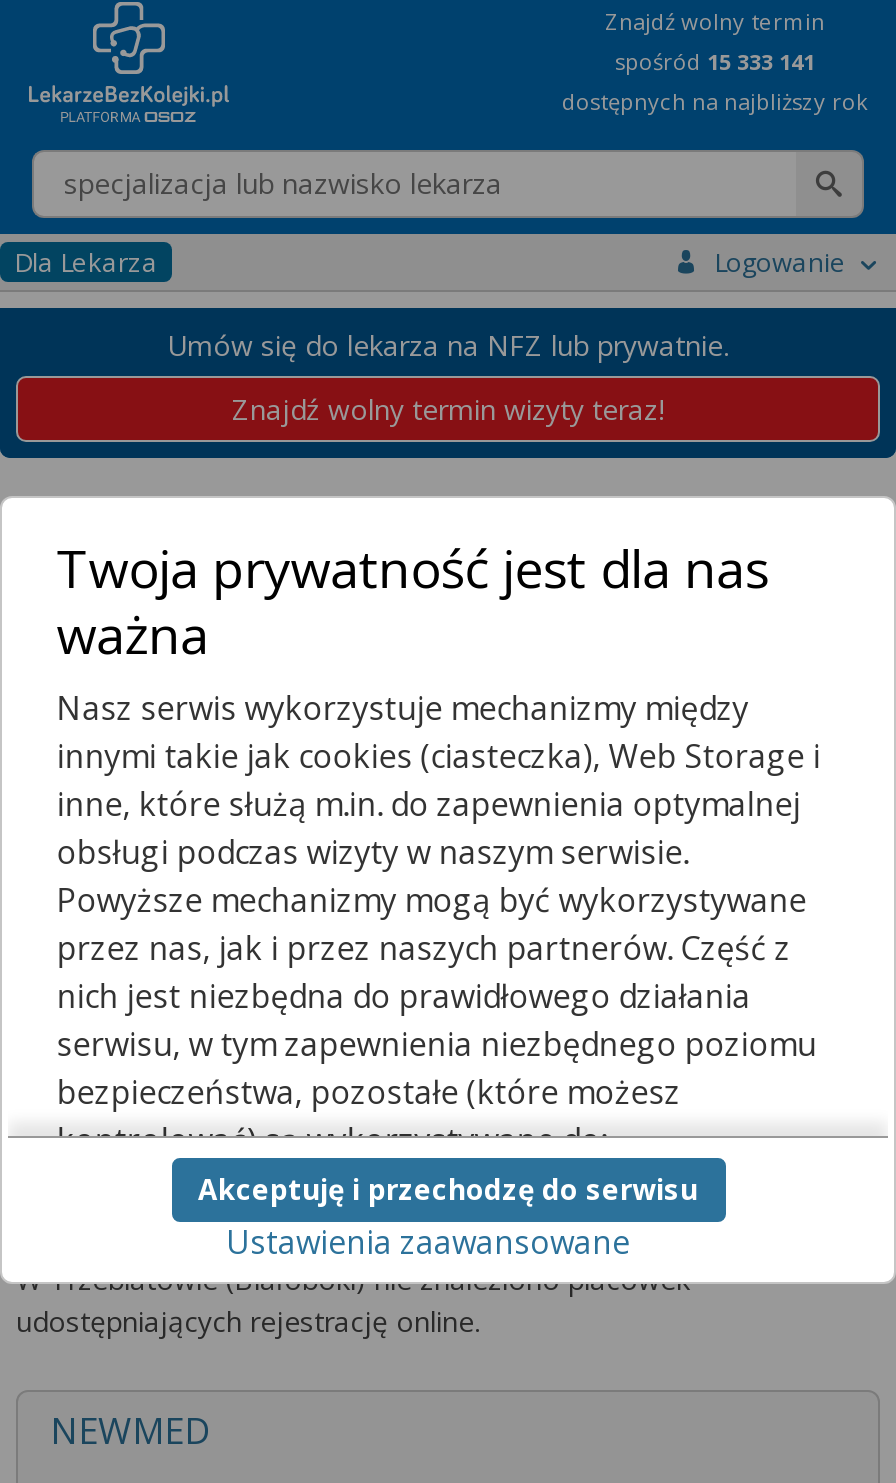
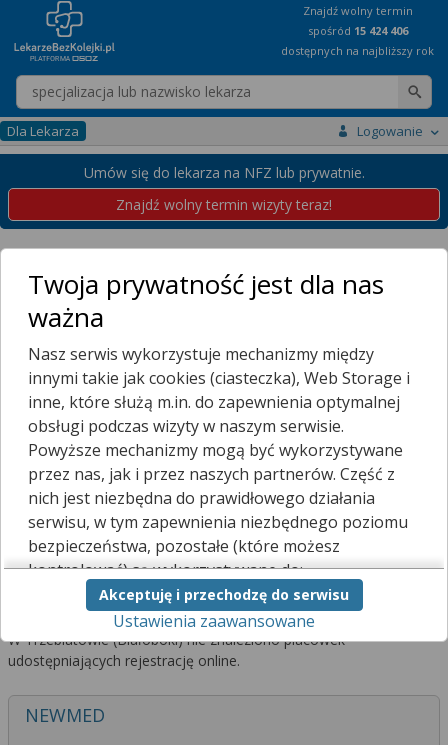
[615,46,815,76] spośród 15 333 141 -> [307,23,407,38] spośród 15 424 406

